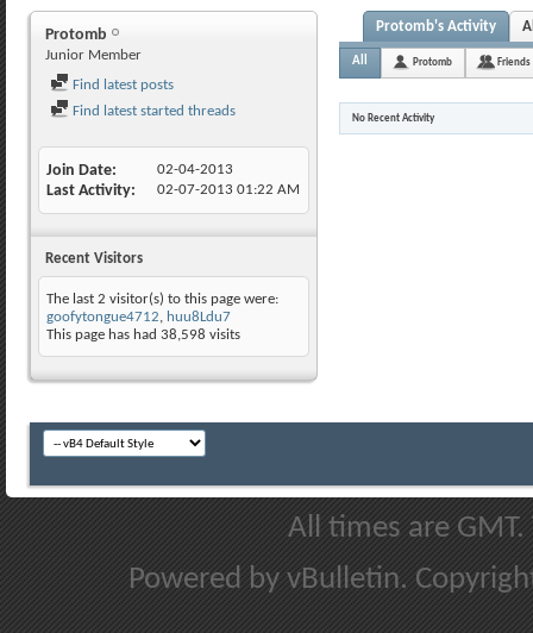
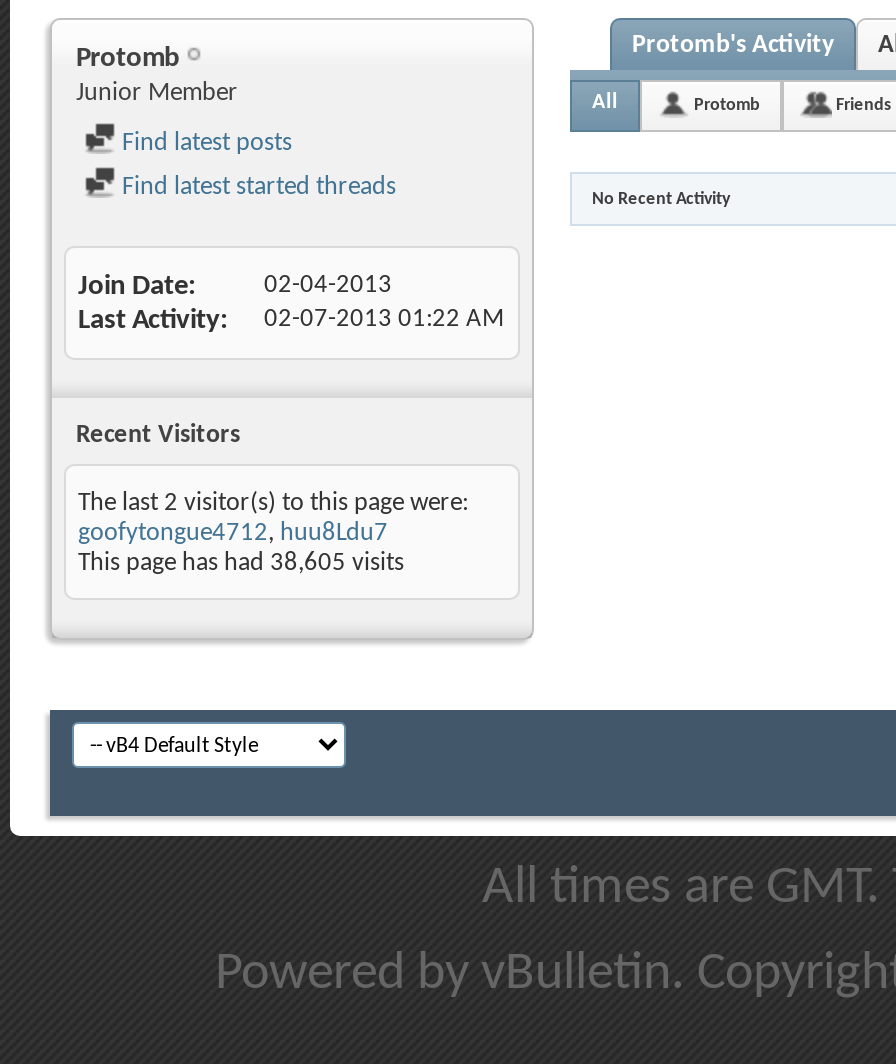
[46,327,240,343] This page has had 38,598 visits -> [78,550,404,576] This page has had 38,605 visits

